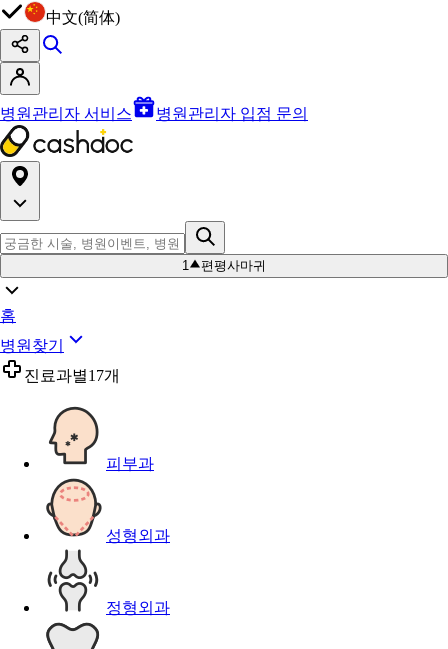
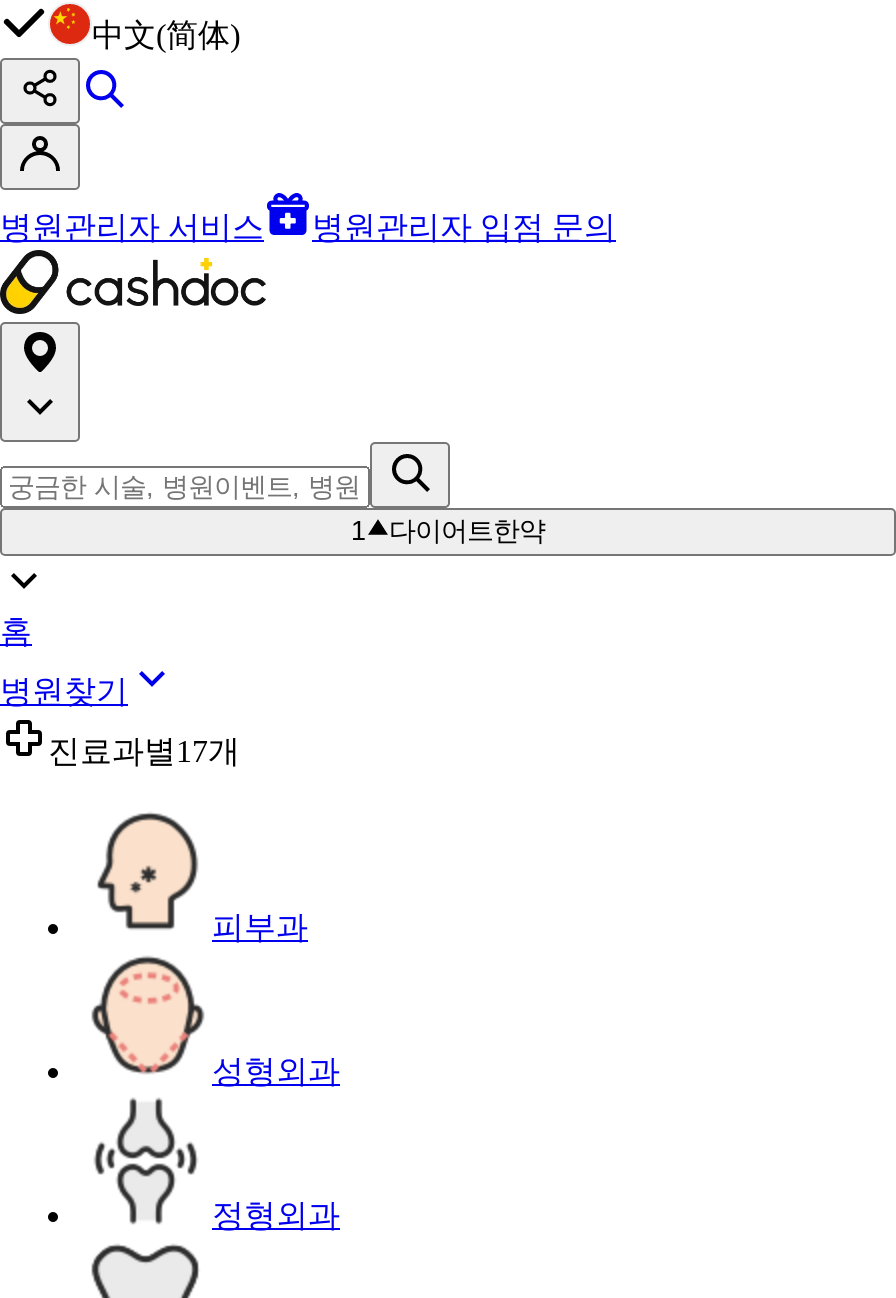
[201,258,266,273] 편평사마귀 -> [389,516,545,546] 다이어트한약

